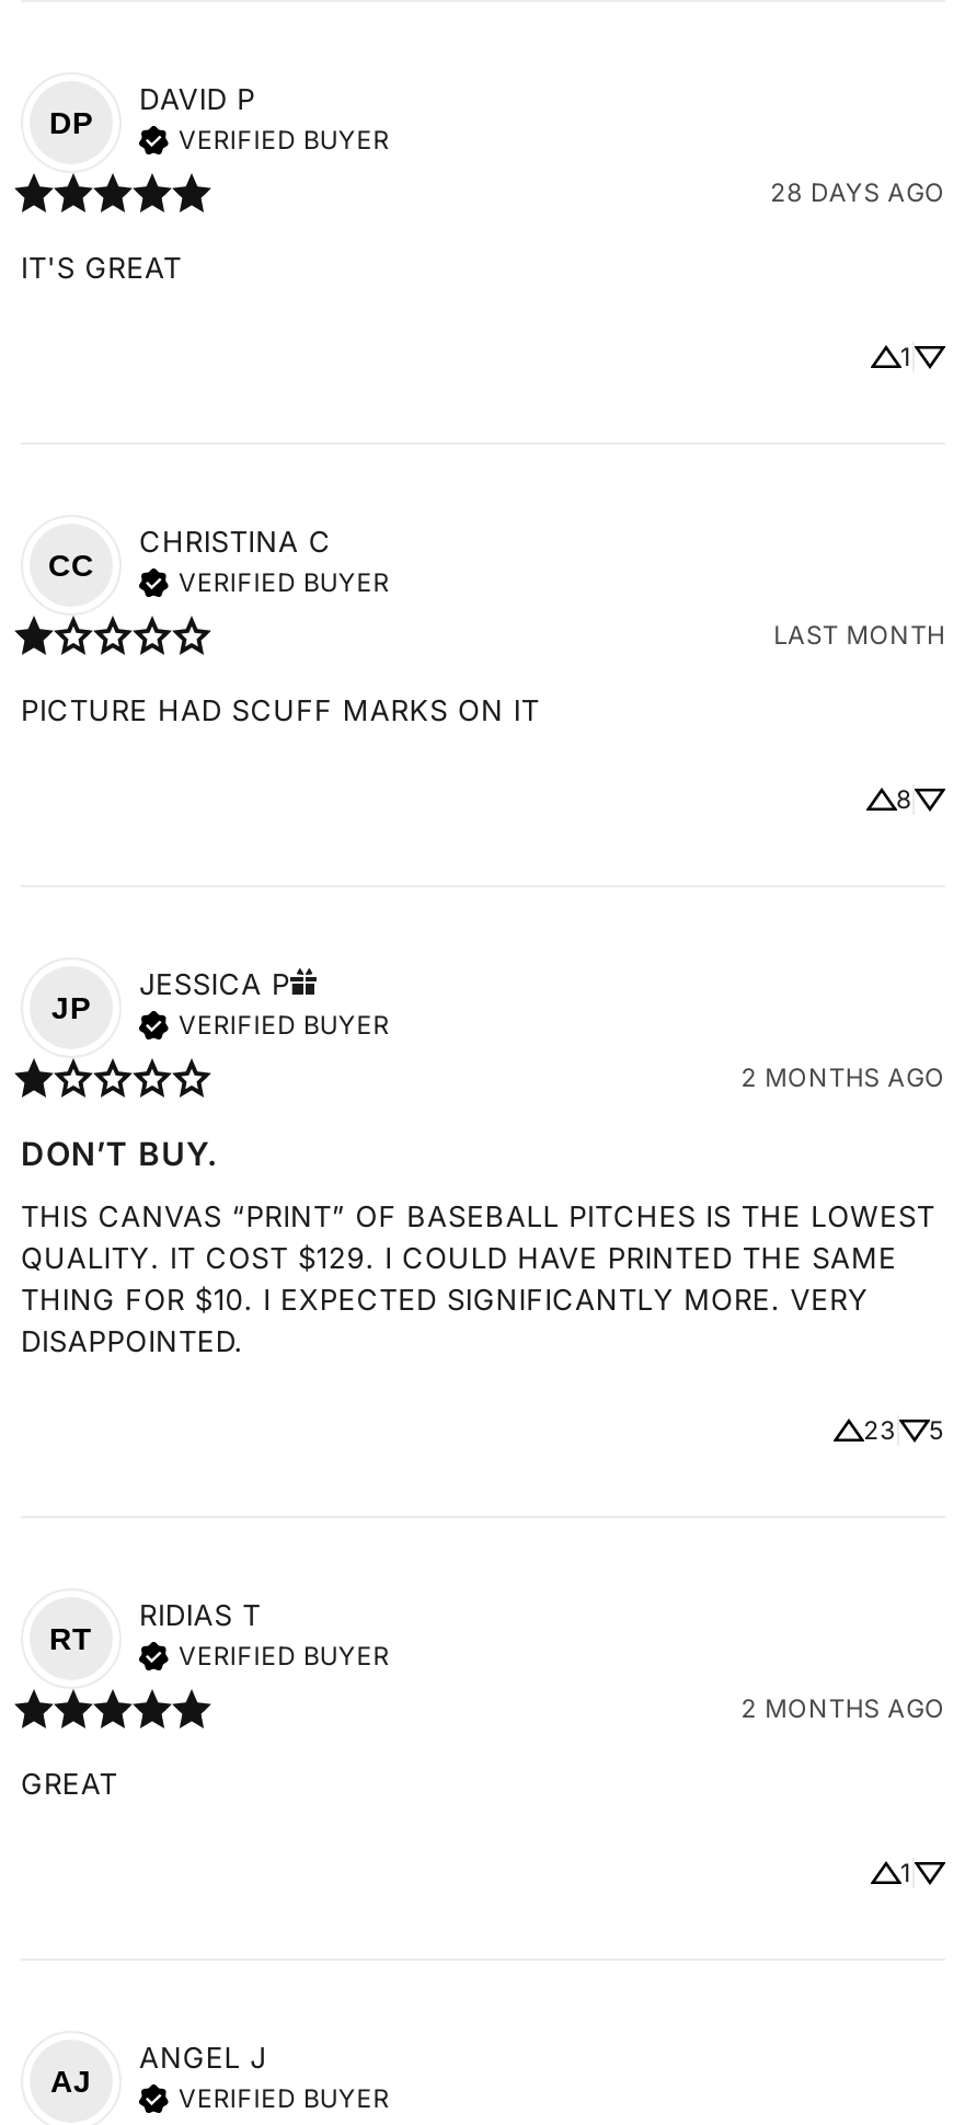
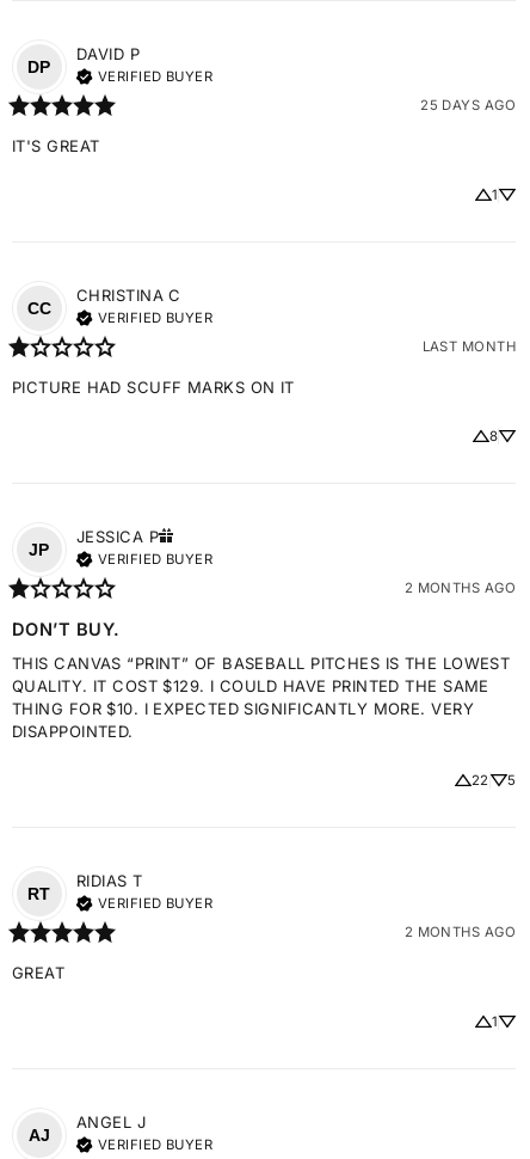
[770,177,945,208] 28 DAYS AGO -> [420,97,516,113] 25 DAYS AGO
[864,1416,945,1447] 23 5 -> [471,772,516,789] 22 5

